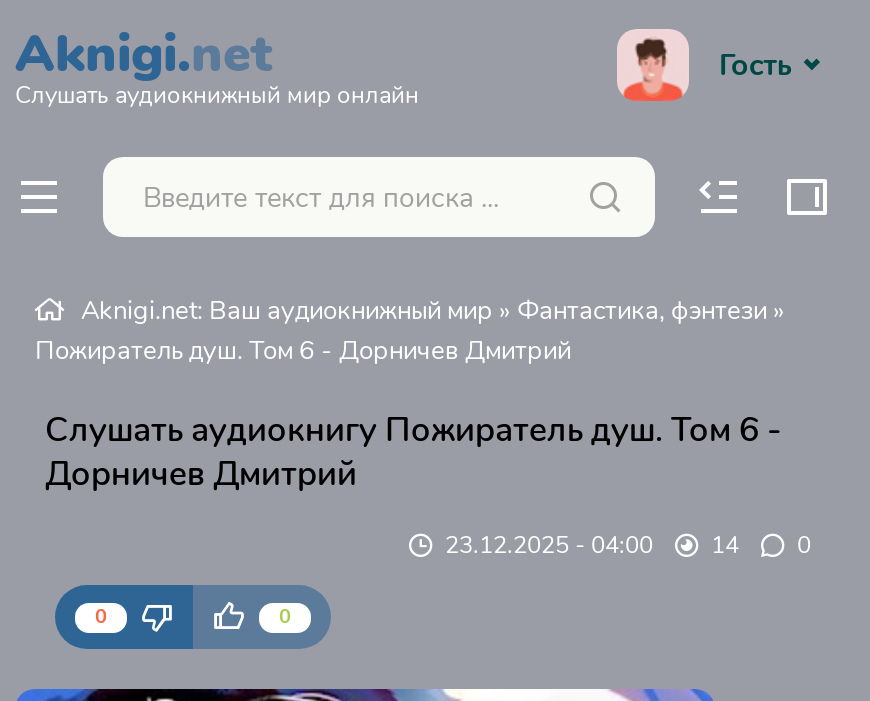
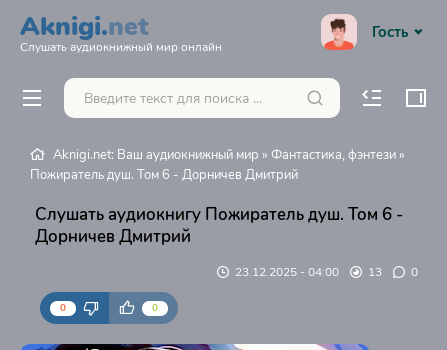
[445,529,811,561] 23.12.2025 - 04:00 14 0 -> [235,264,418,280] 23.12.2025 - 04:00 13 0

